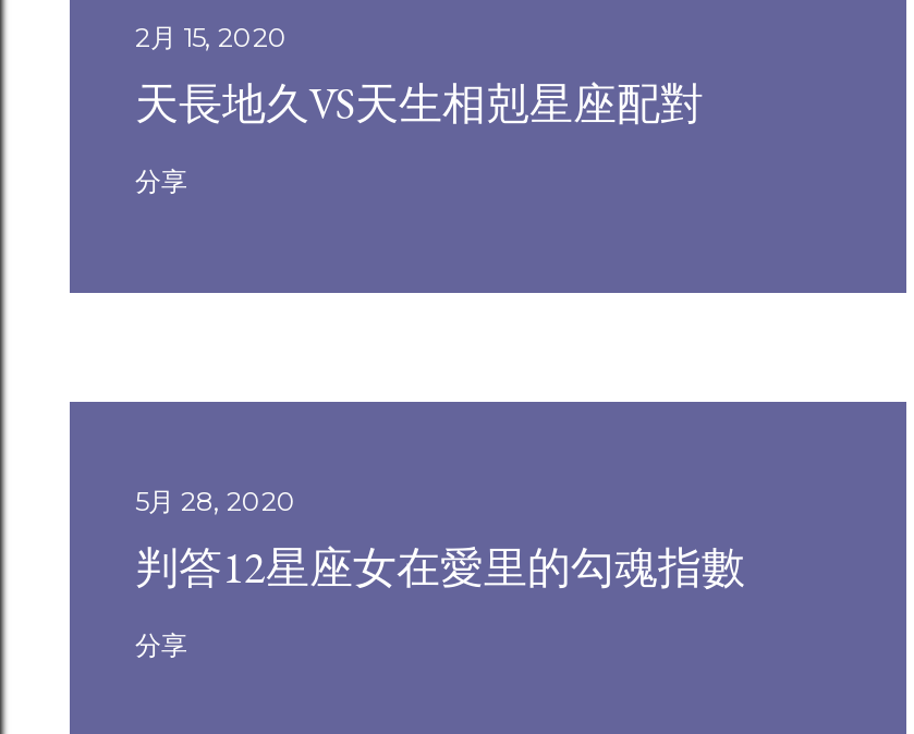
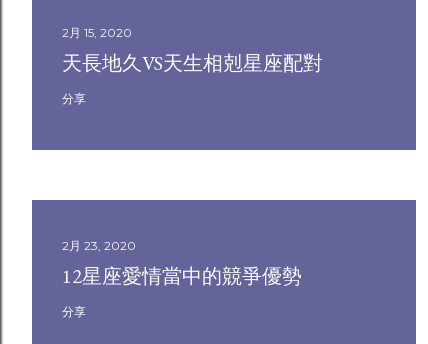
[135,485,745,596] 5月 28, 2020 | 判答12星座女在愛里的勾魂指數 -> [62,238,302,289] 2月 23, 2020 | 12星座愛情當中的競爭優勢

